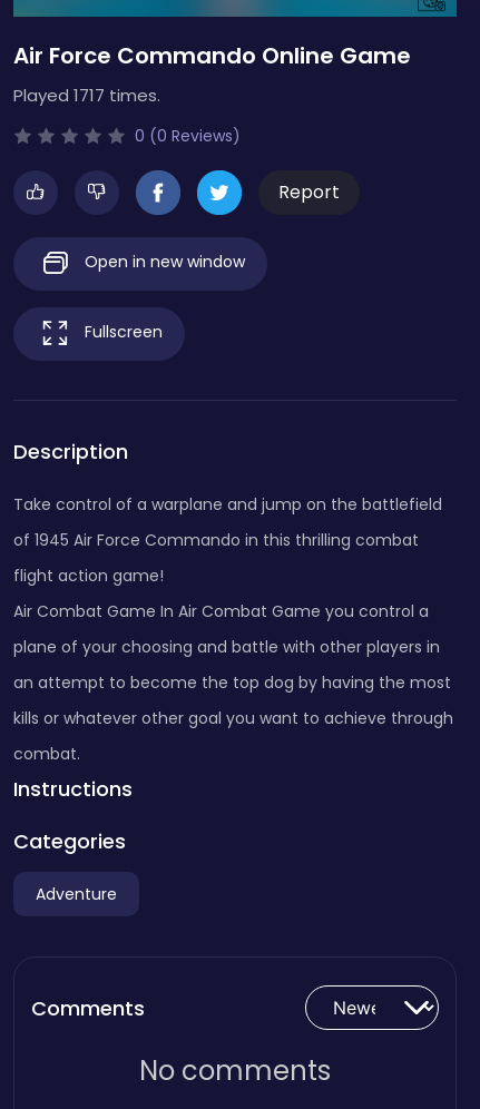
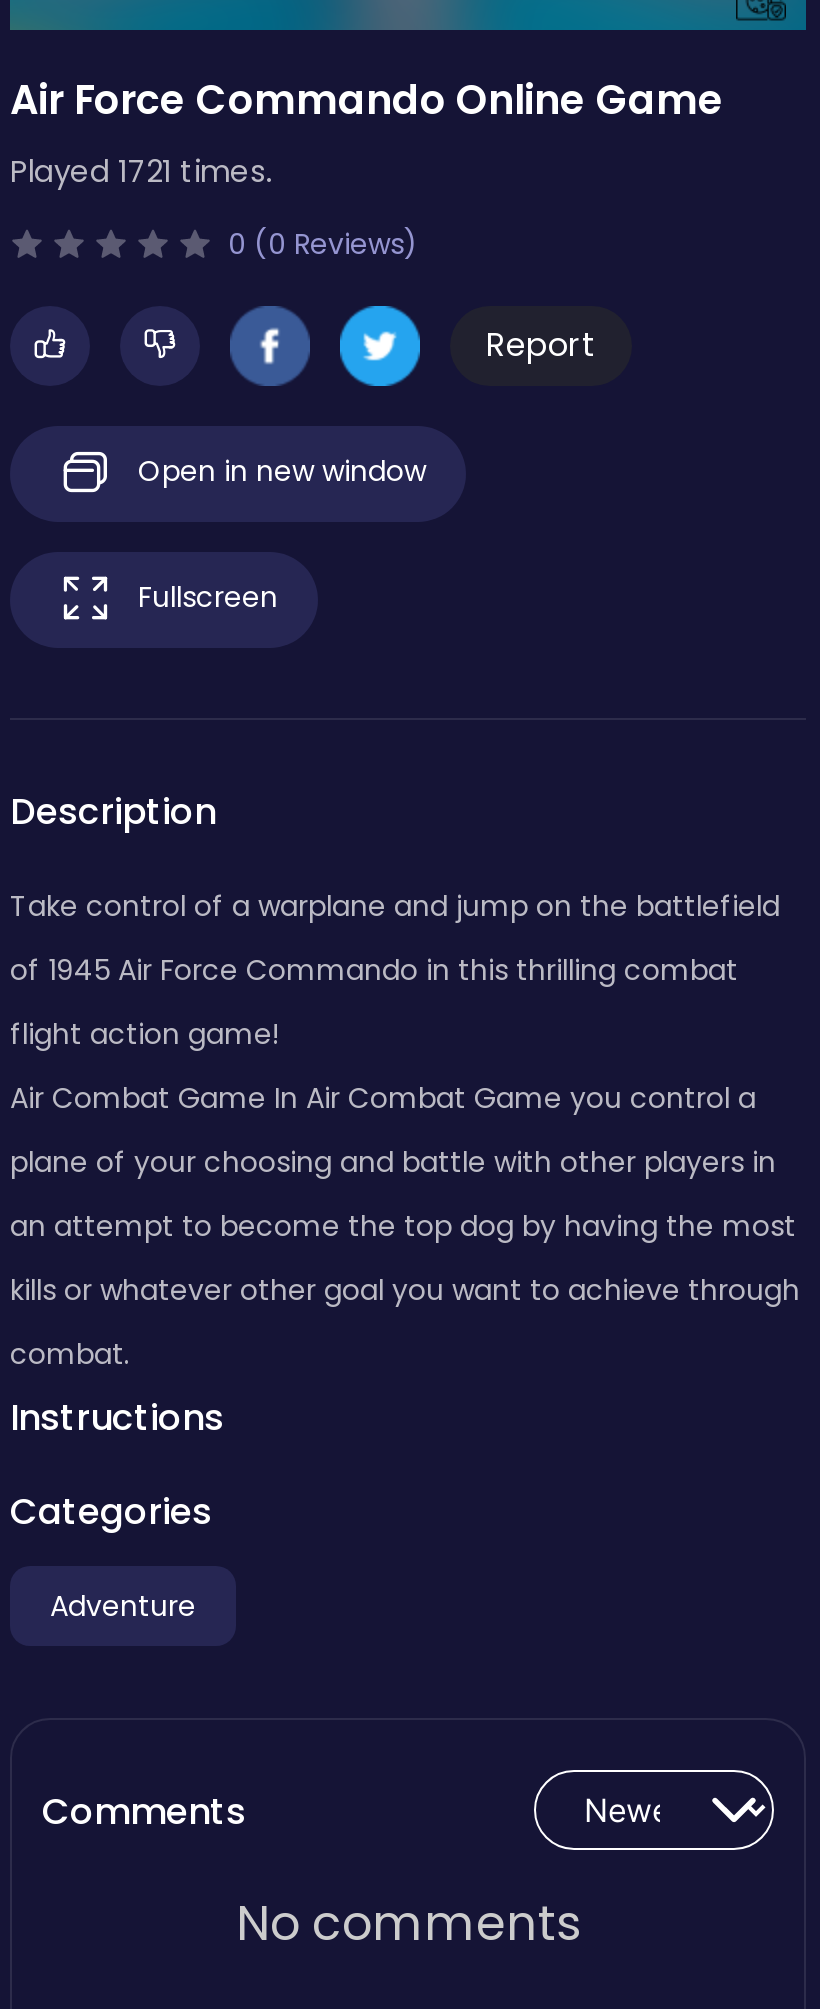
[13,84,160,107] Played 1717 times. -> [10,150,272,192] Played 1721 times.

